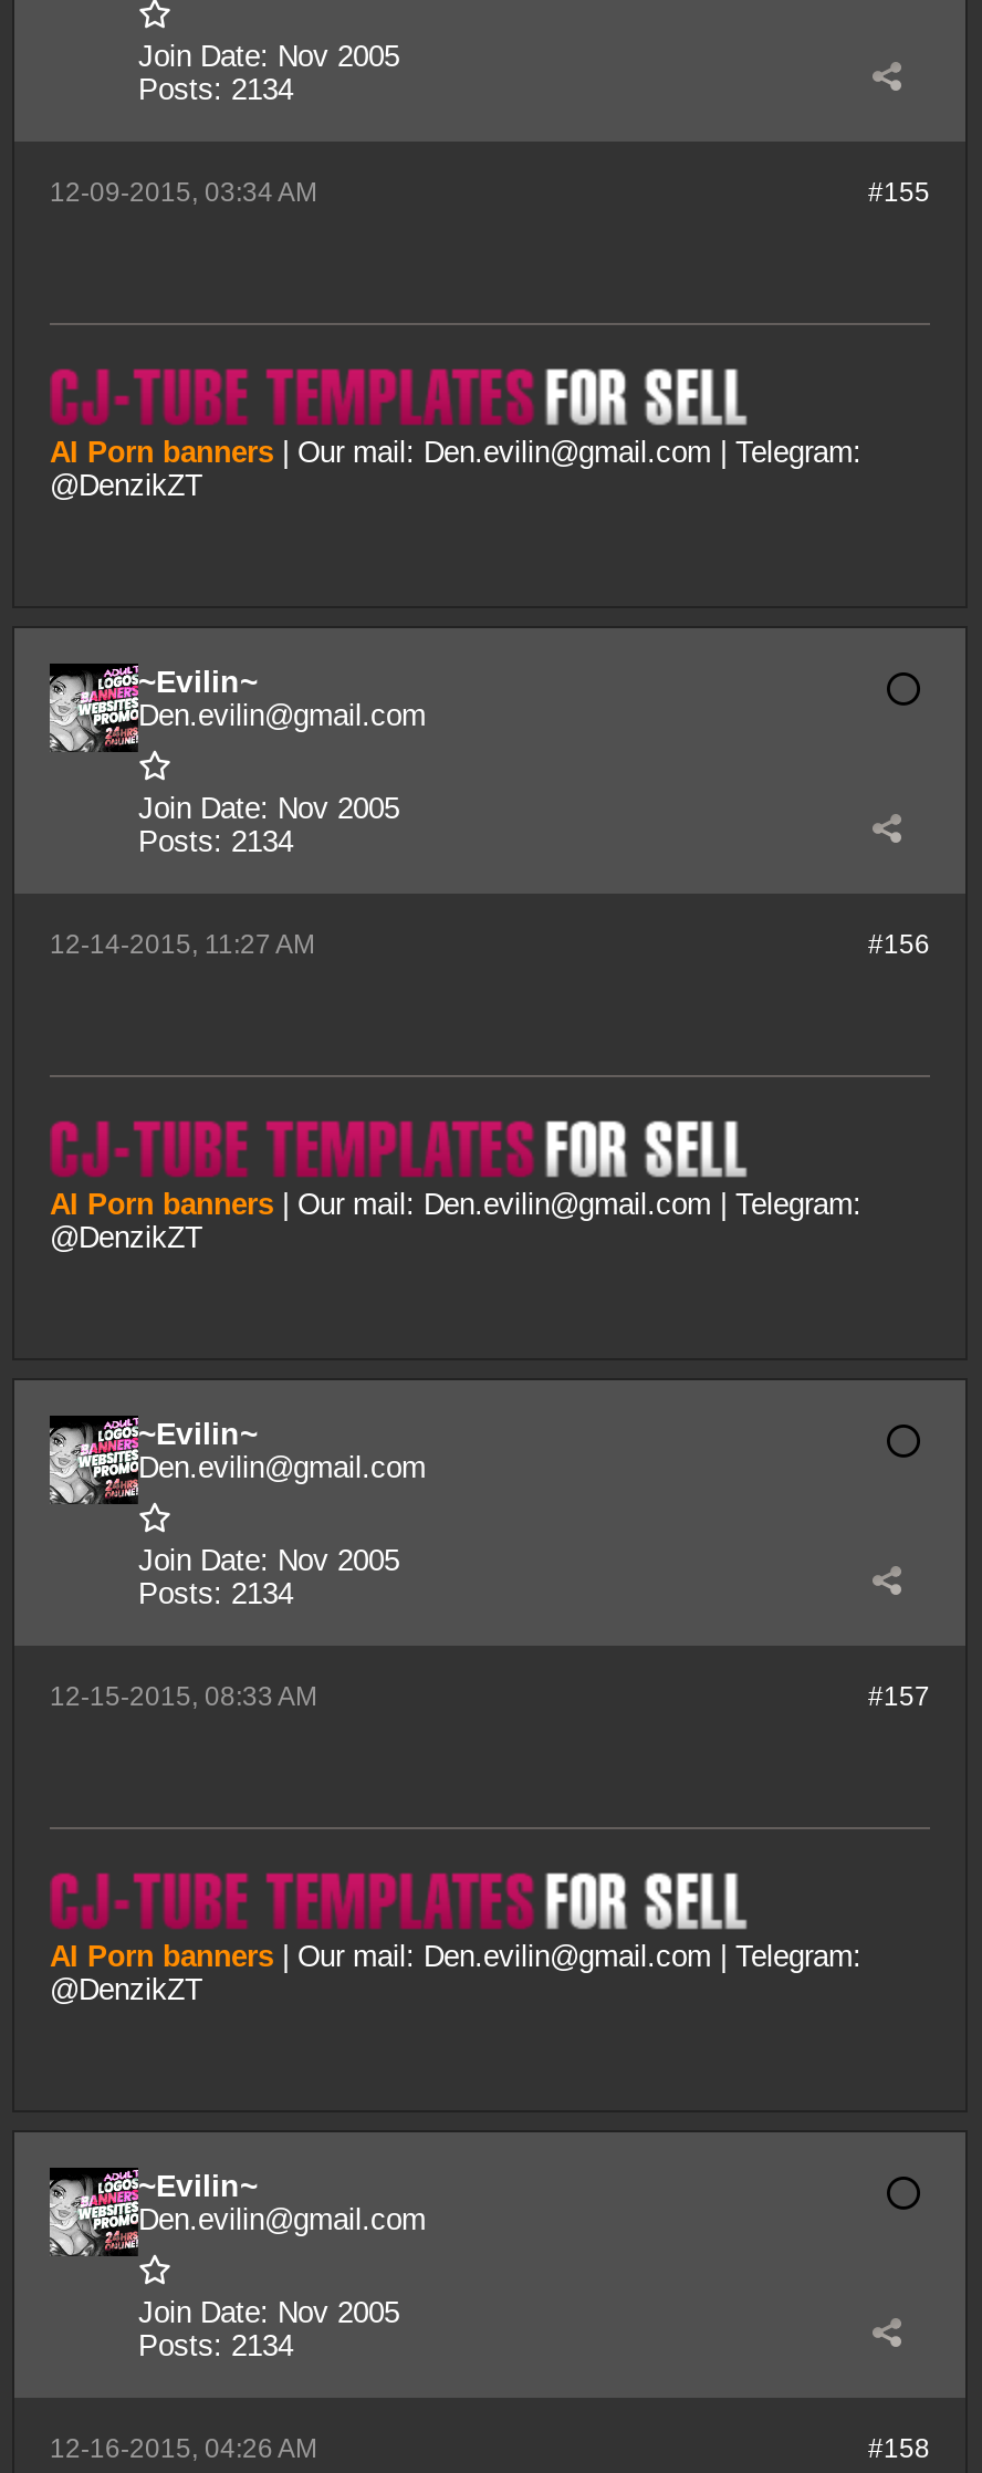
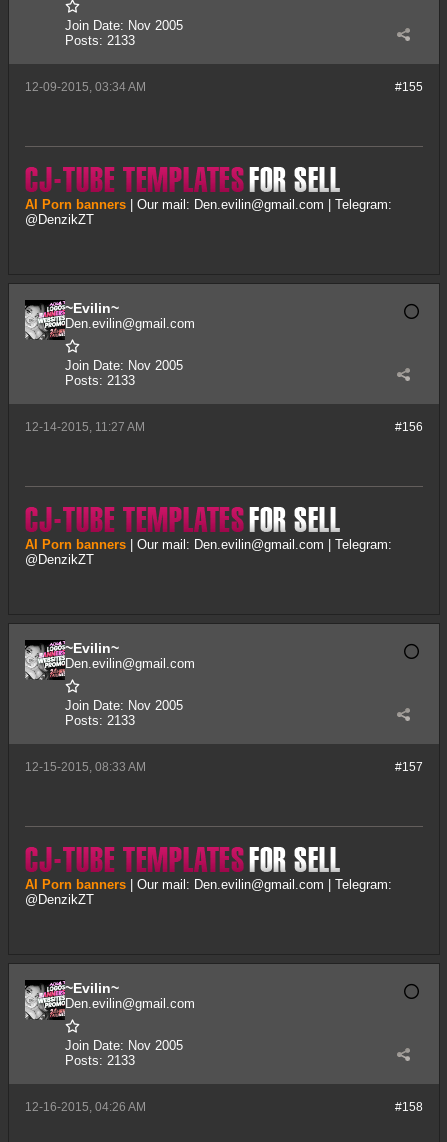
[138,73,293,106] Posts: 2134 -> [65,33,135,48] Posts: 2133
[138,825,293,858] Posts: 2134 -> [65,373,135,388] Posts: 2133
[138,1577,293,1610] Posts: 2134 -> [65,713,135,728] Posts: 2133
[138,2329,293,2362] Posts: 2134 -> [65,1053,135,1068] Posts: 2133

